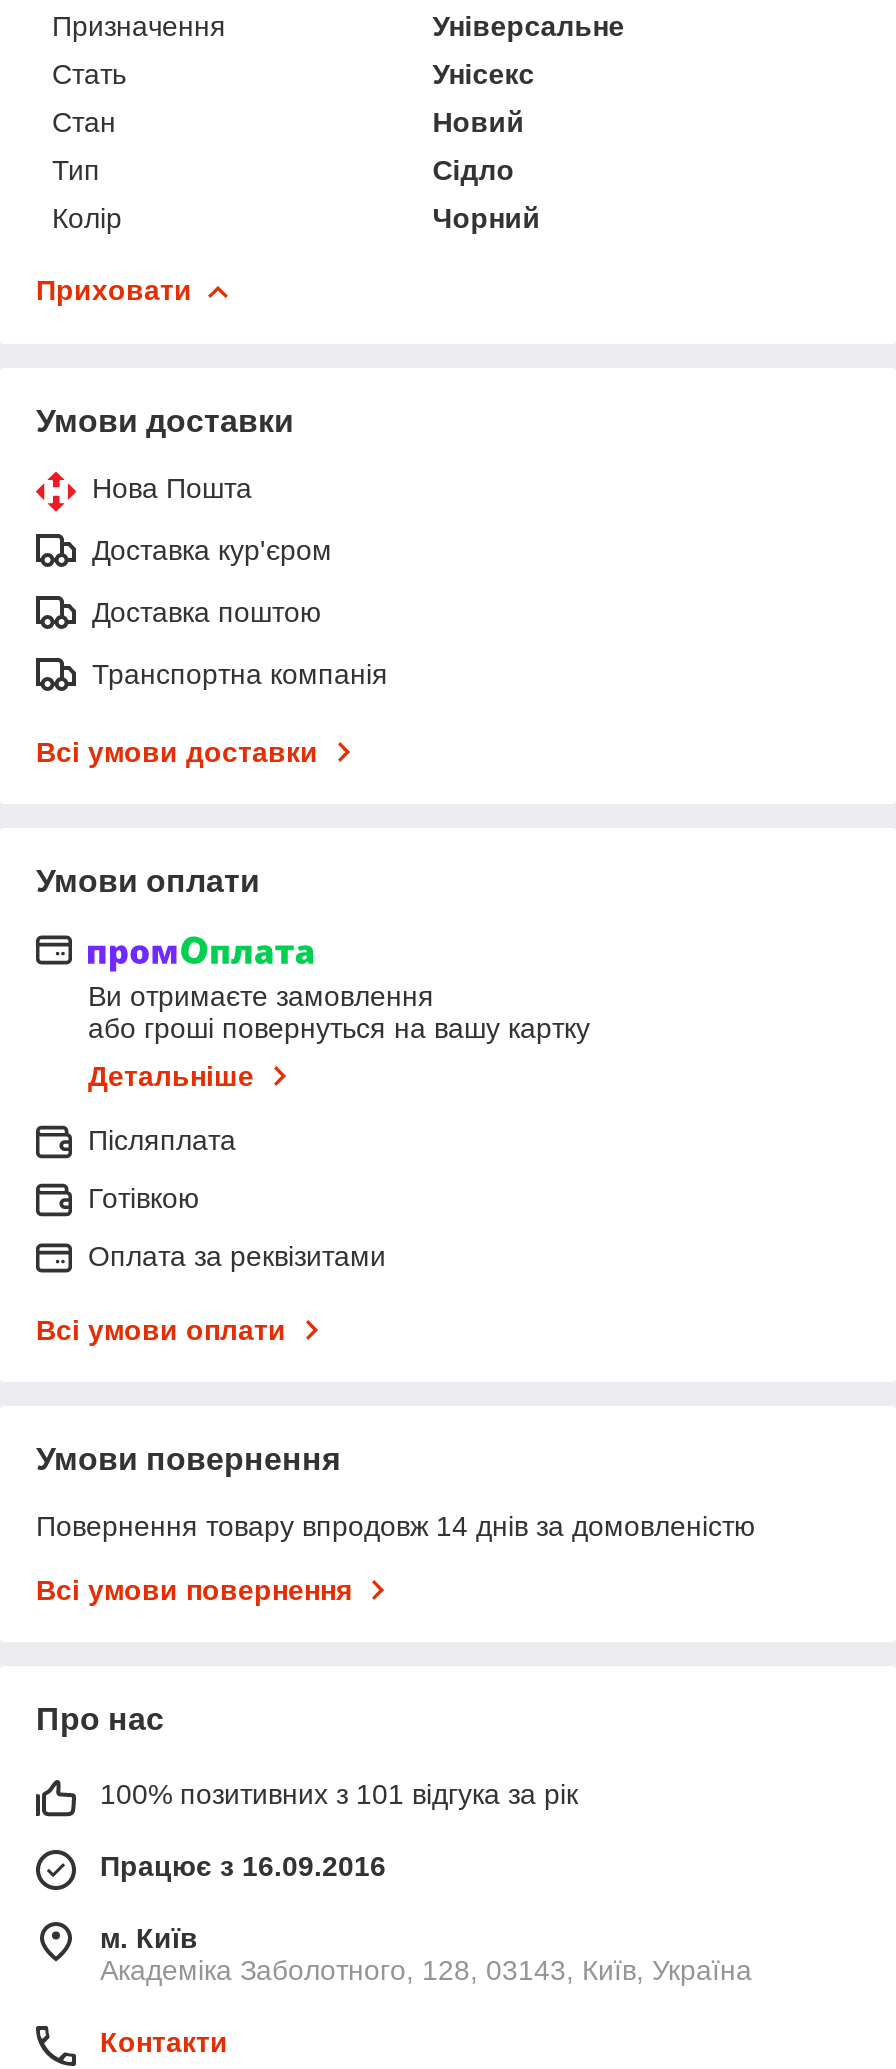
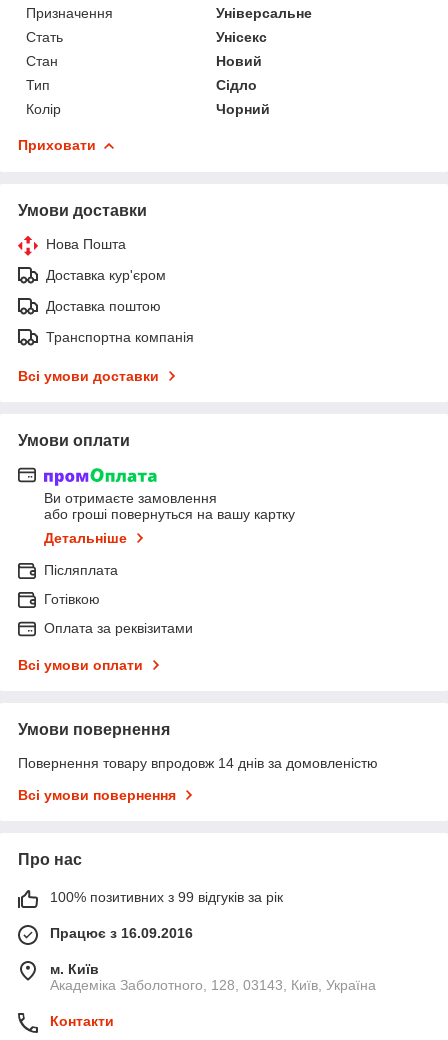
[100,1778,578,1810] 100% позитивних з 101 відгука за рік -> [50,889,283,905] 100% позитивних з 99 відгуків за рік

